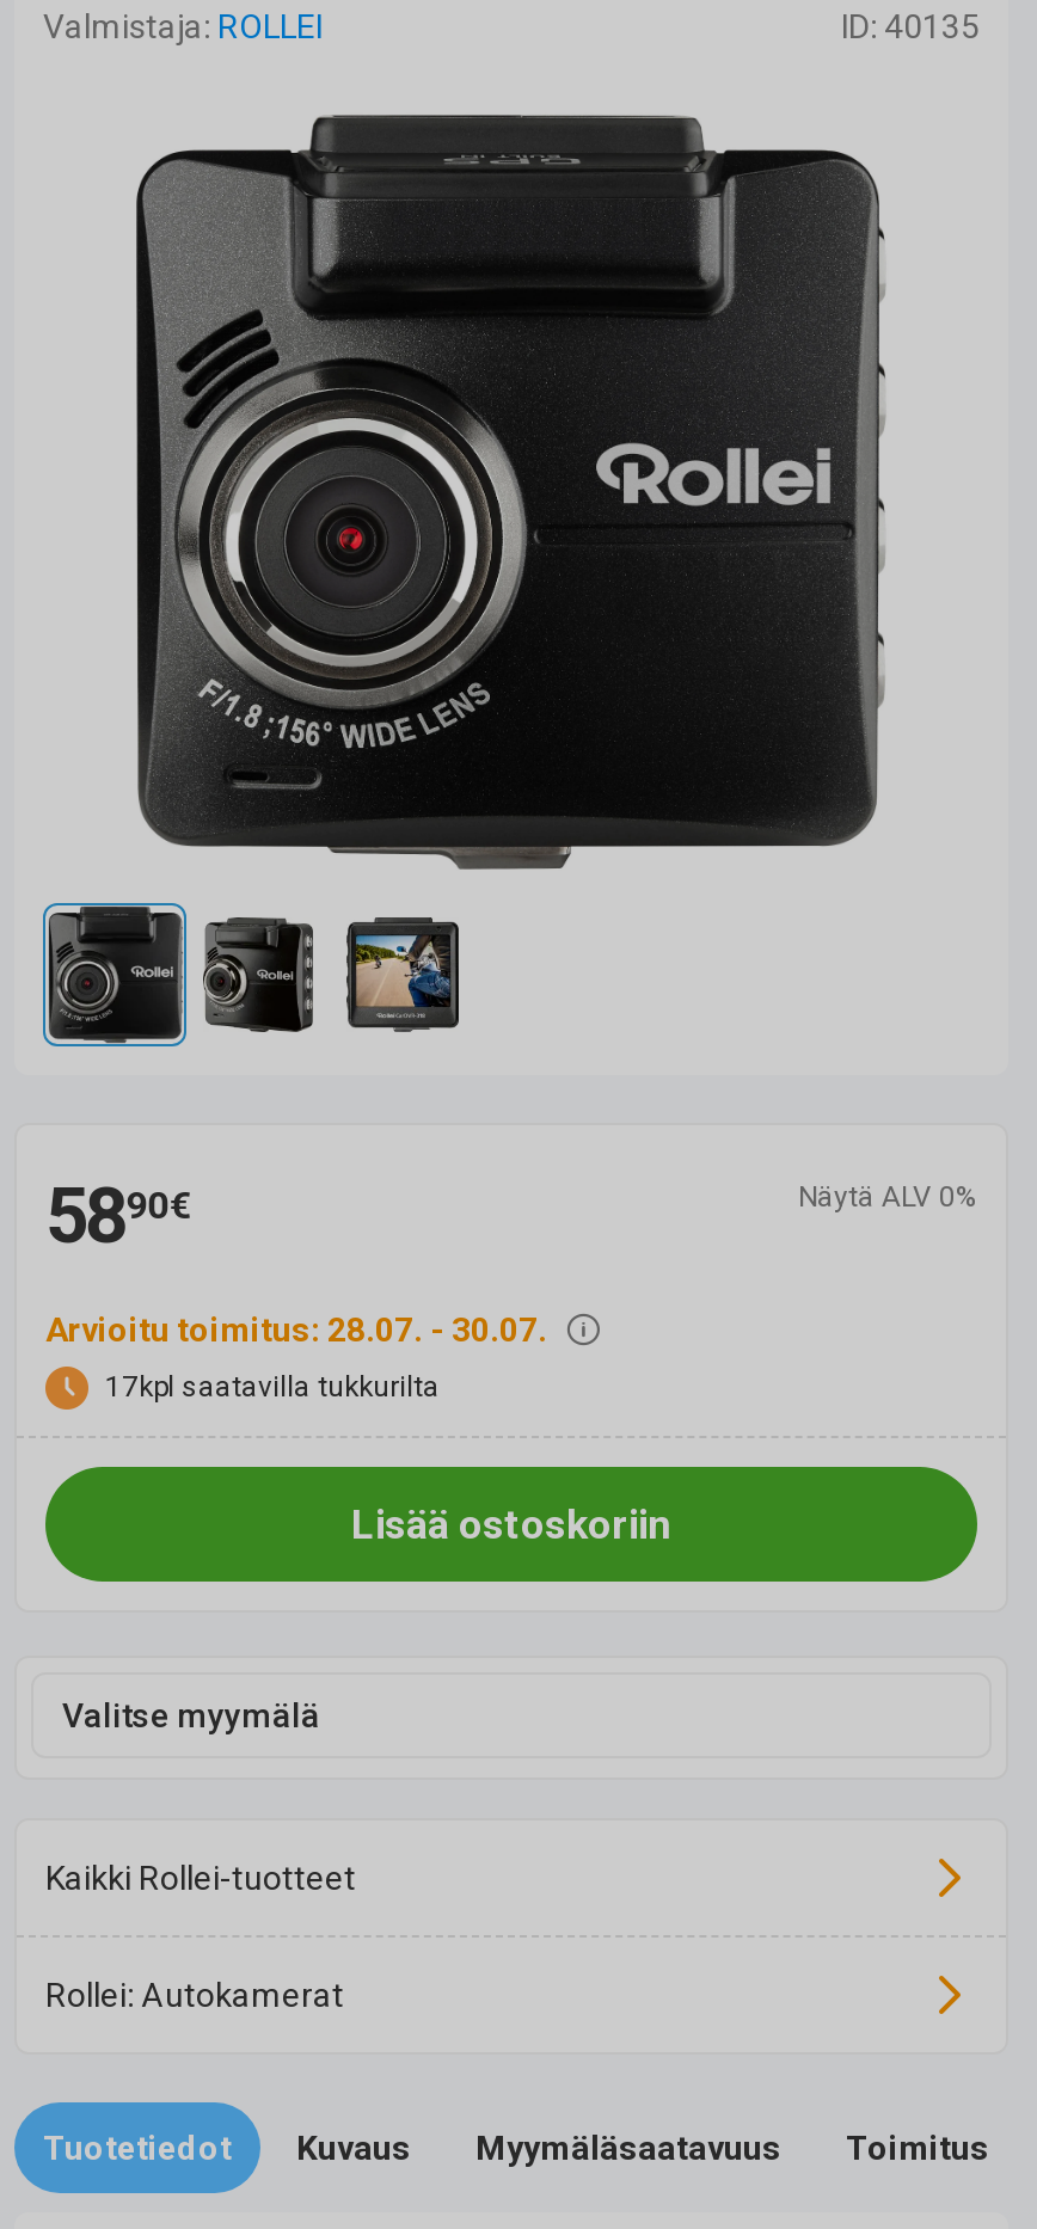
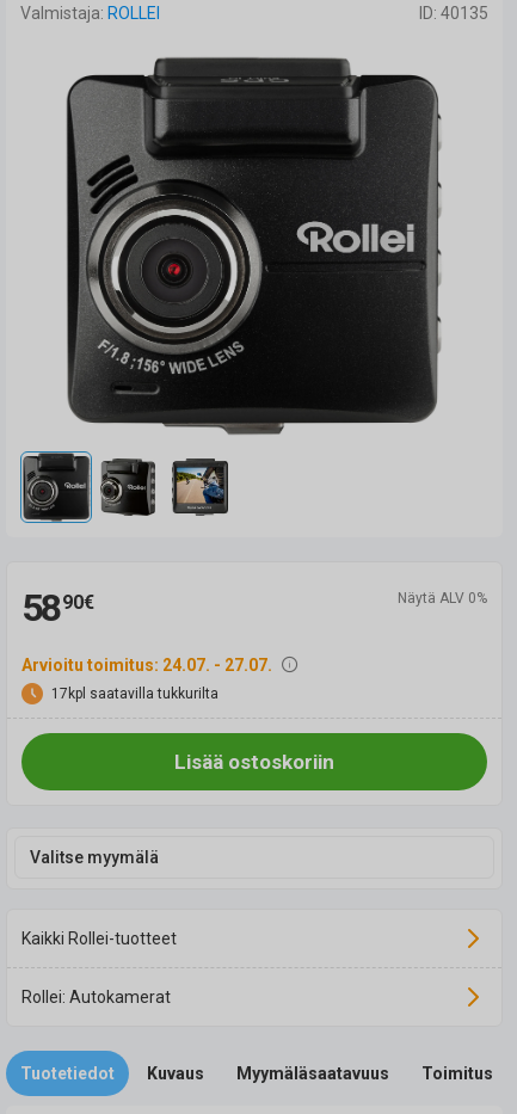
[45,1311,547,1349] Arvioitu toimitus: 28.07. - 30.07. -> [21,655,272,674] Arvioitu toimitus: 24.07. - 27.07.

